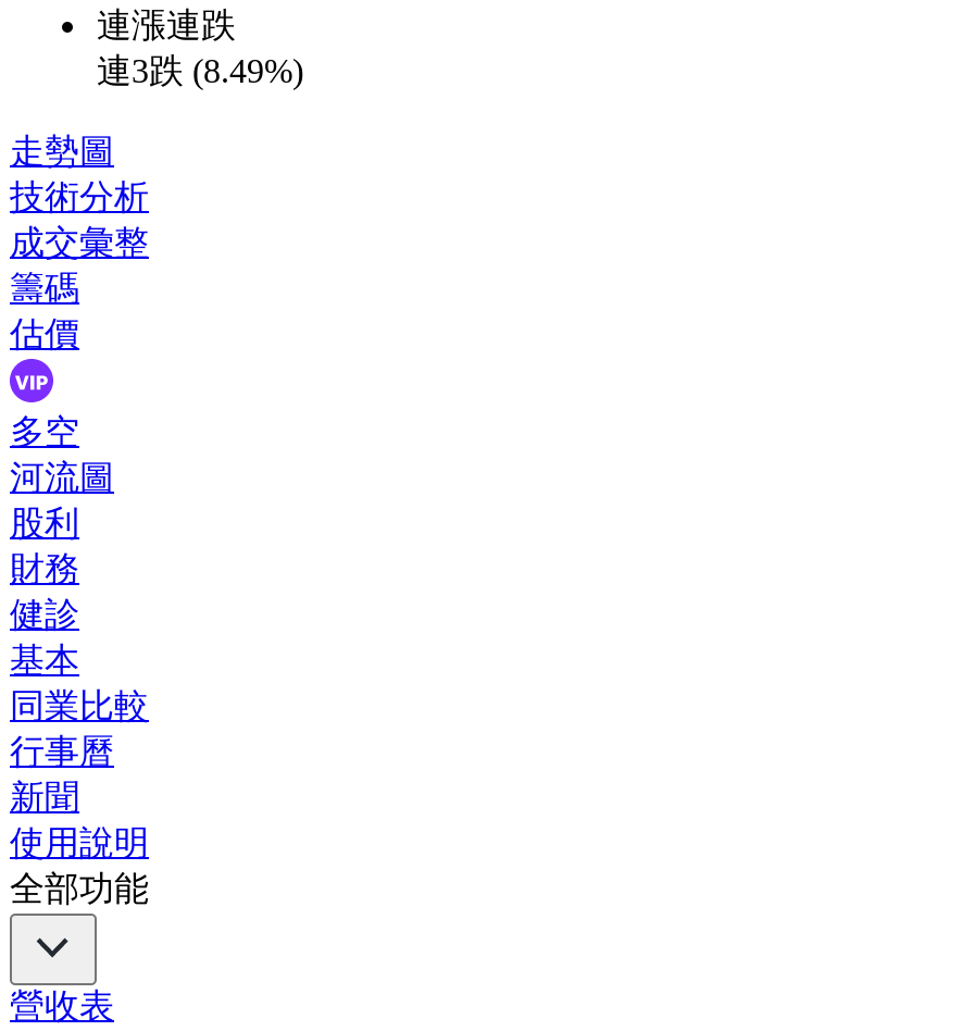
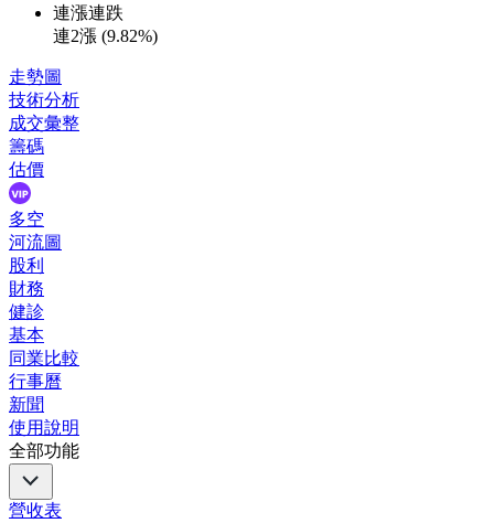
[97,53,303,90] 連3跌 (8.49%) -> [53,27,158,46] 連2漲 (9.82%)

